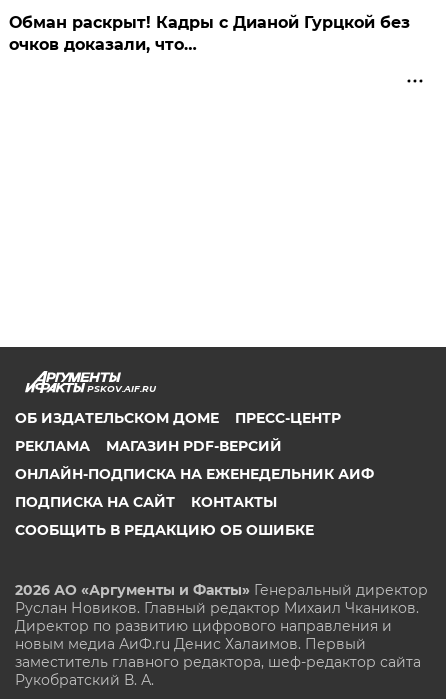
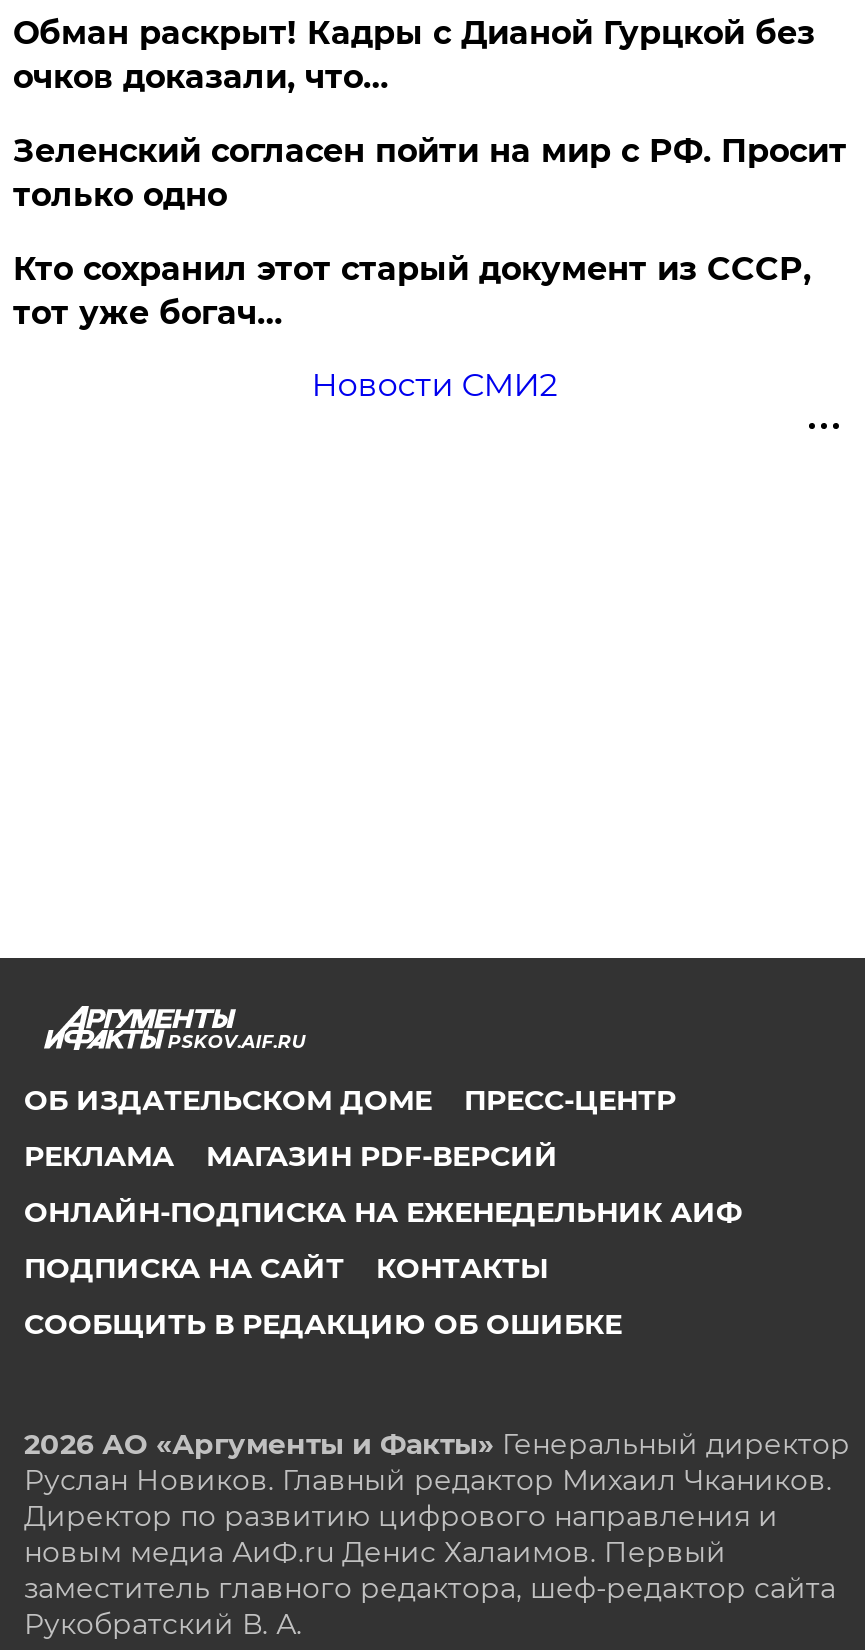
none -> [13,132,847,404] Зеленский согласен пойти на мир с РФ. Просит | только одно | Кто сохранил этот старый документ из СССР, | тот уже богач… | Новости СМИ2

